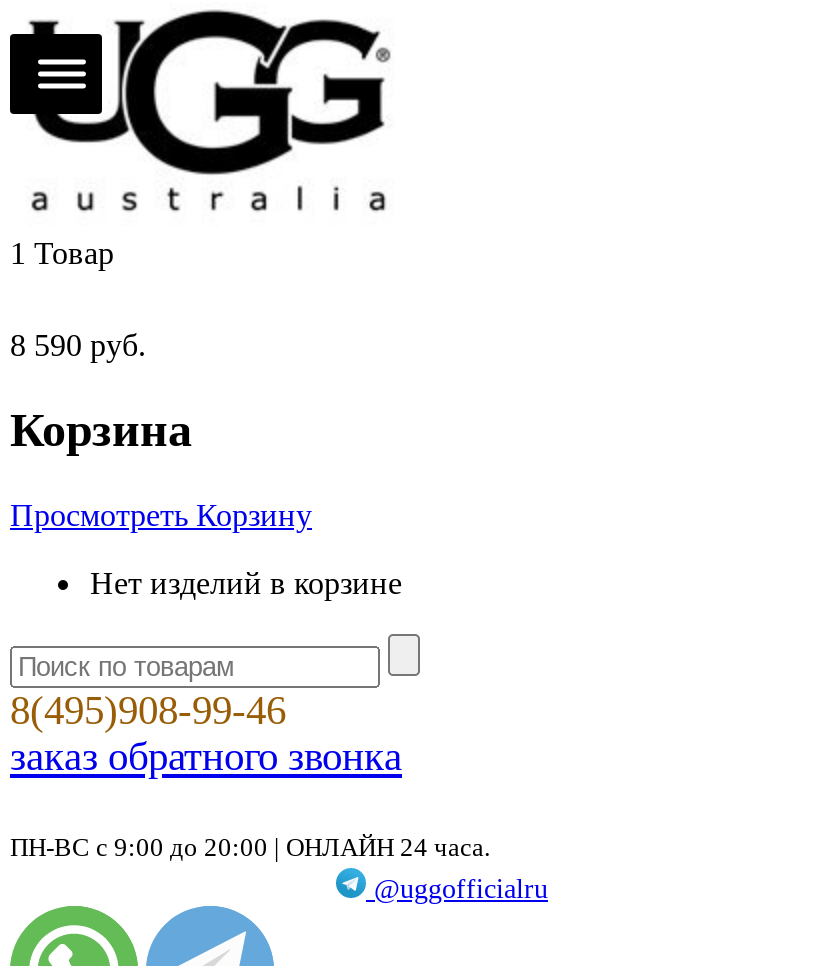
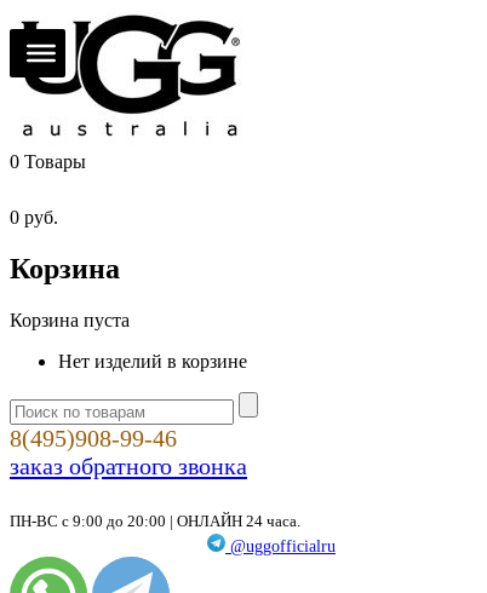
[10,236,114,270] 1 Товар -> [10,151,86,172] 0 Товары
[10,328,146,362] 8 590 руб. -> [10,207,58,228] 0 руб.
[10,498,312,532] Просмотреть Корзину -> [10,310,130,330] Корзина пуста

